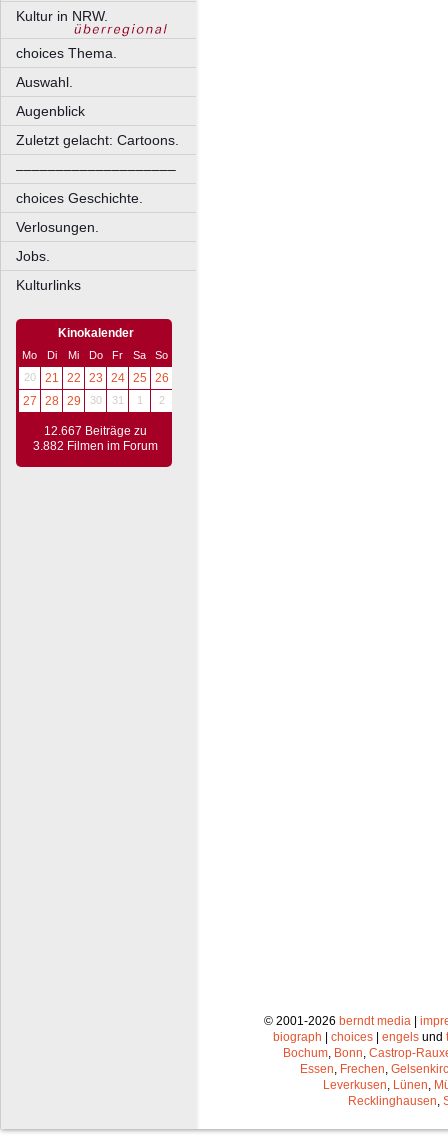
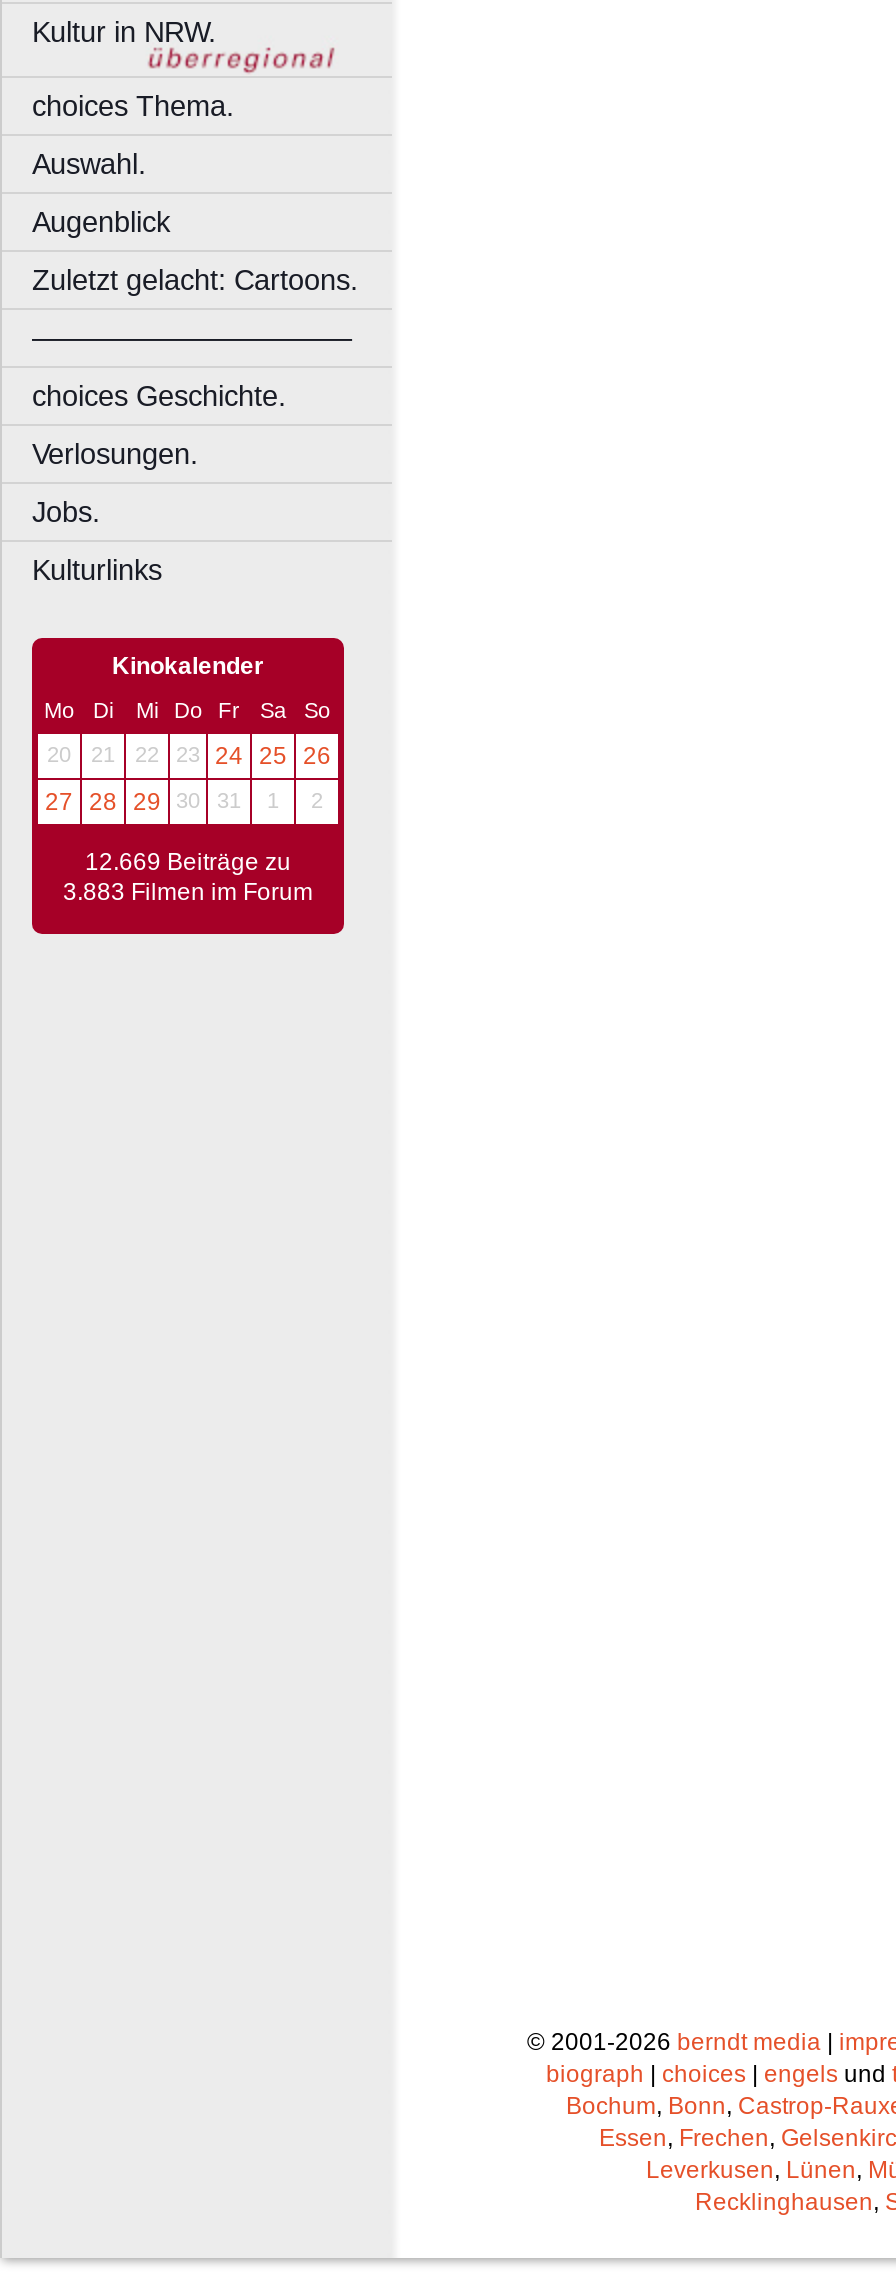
[44,424,147,438] 12.667 Beiträge zu -> [85,848,291,876] 12.669 Beiträge zu
[33,439,158,453] 3.882 Filmen im Forum -> [63,878,313,906] 3.883 Filmen im Forum

